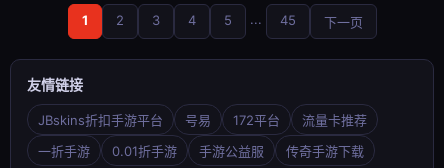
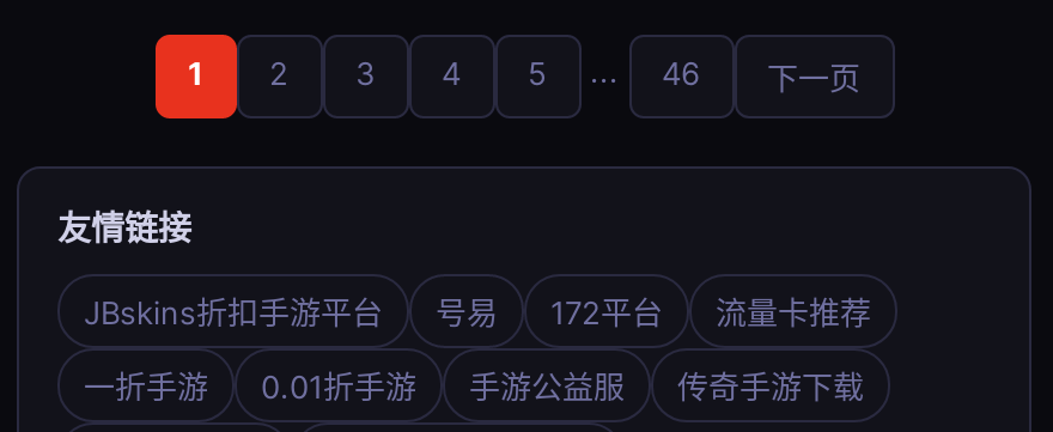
[279,12,295,28] 45 -> [662,53,700,92] 46

